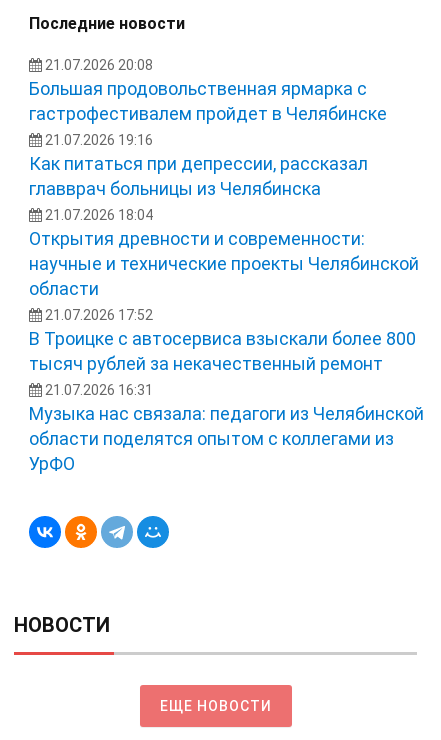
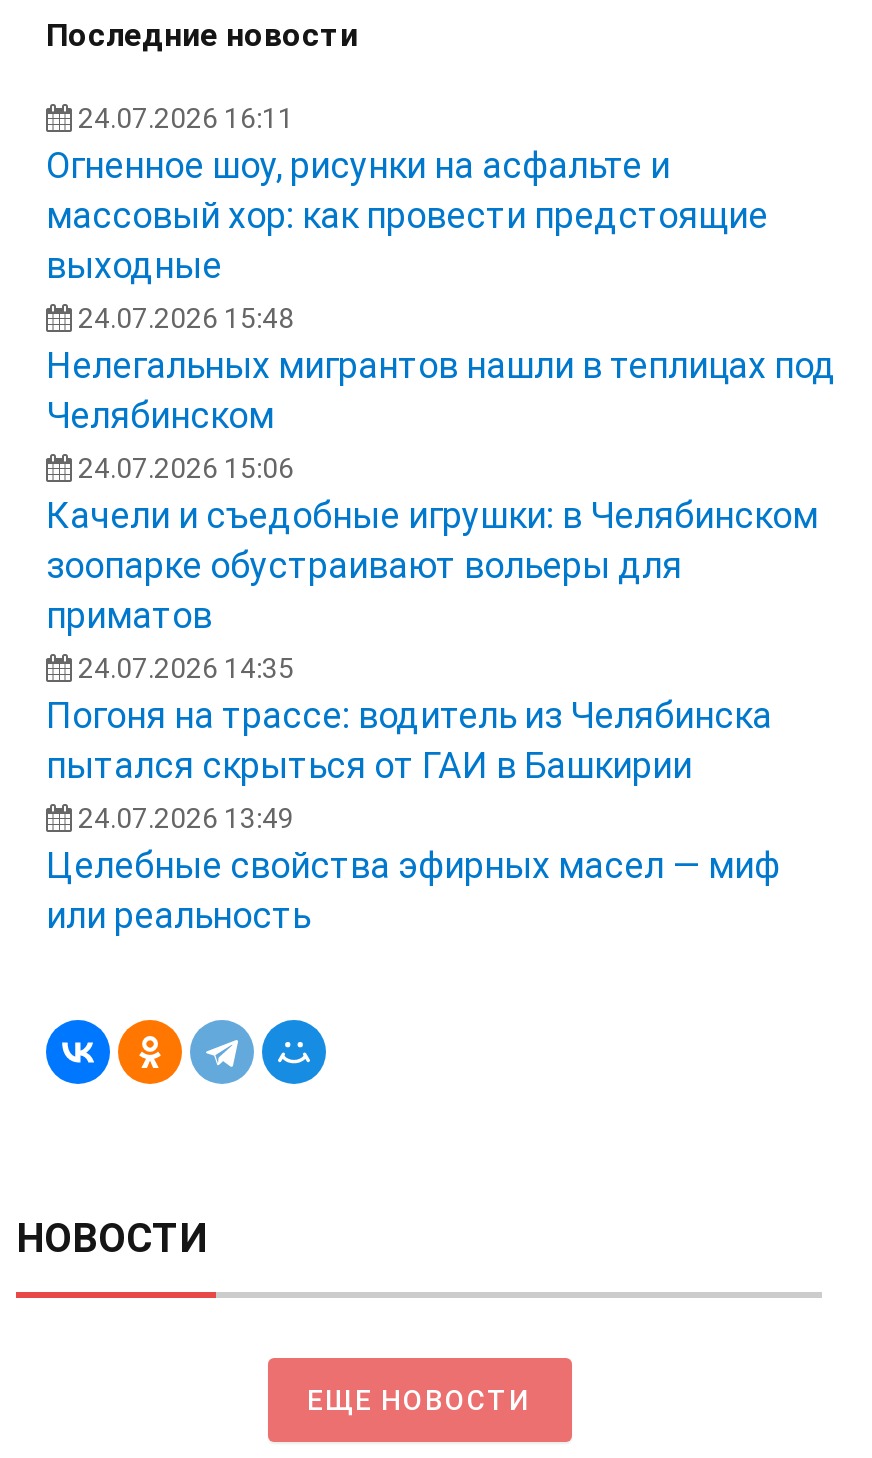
[29,57,424,474] 21.07.2026 20:08 | Большая продовольственная ярмарка с | гастрофестивалем пройдет в Челябинске | 21.07.2026 19:16 | Как питаться при депрессии, рассказал | главврач больницы из Челябинска | 21.07.2026 18:04 | Открытия древности и современности: | научные и технические проекты Челябинской | области | 21.07.2026 17:52 | В Троицке с автосервиса взыскали более 800 | тысяч рублей за некачественный ремонт | 21.07.2026 16:31 | Музыка нас связала: педагоги из Челябинской | области поделятся опытом с коллегами из | УрФО -> [46,102,836,936] 24.07.2026 16:11 | Огненное шоу, рисунки на асфальте и | массовый хор: как провести предстоящие | выходные | 24.07.2026 15:48 | Нелегальных мигрантов нашли в теплицах под | Челябинском | 24.07.2026 15:06 | Качели и съедобные игрушки: в Челябинском | зоопарке обустраивают вольеры для | приматов | 24.07.2026 14:35 | Погоня на трассе: водитель из Челябинска | пытался скрыться от ГАИ в Башкирии | 24.07.2026 13:49 | Целебные свойства эфирных масел — миф | или реальность

